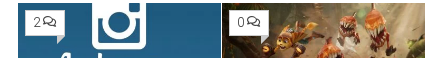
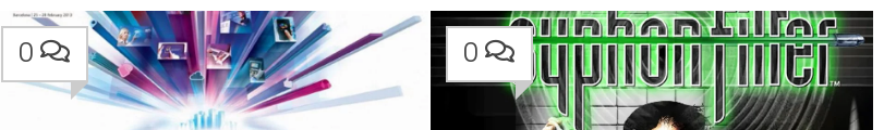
[33,13,40,33] 2 -> [19,32,34,76] 0

